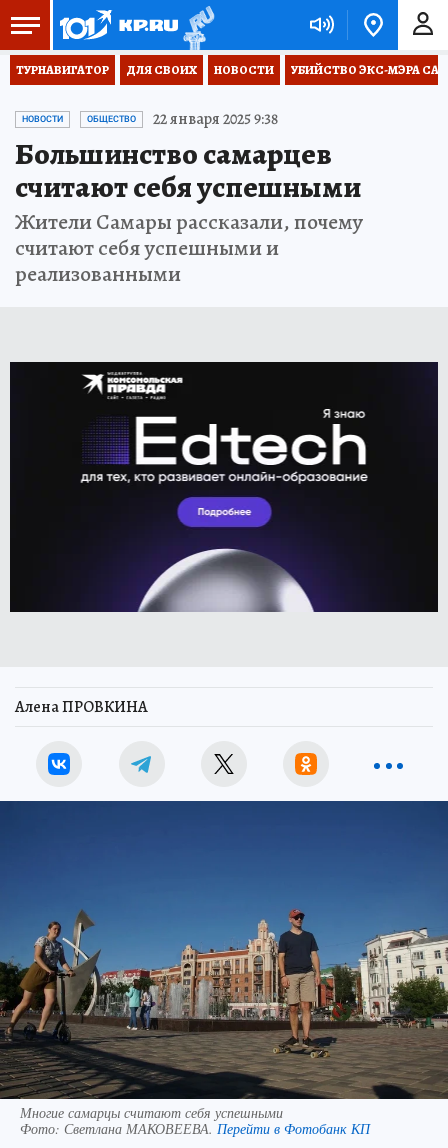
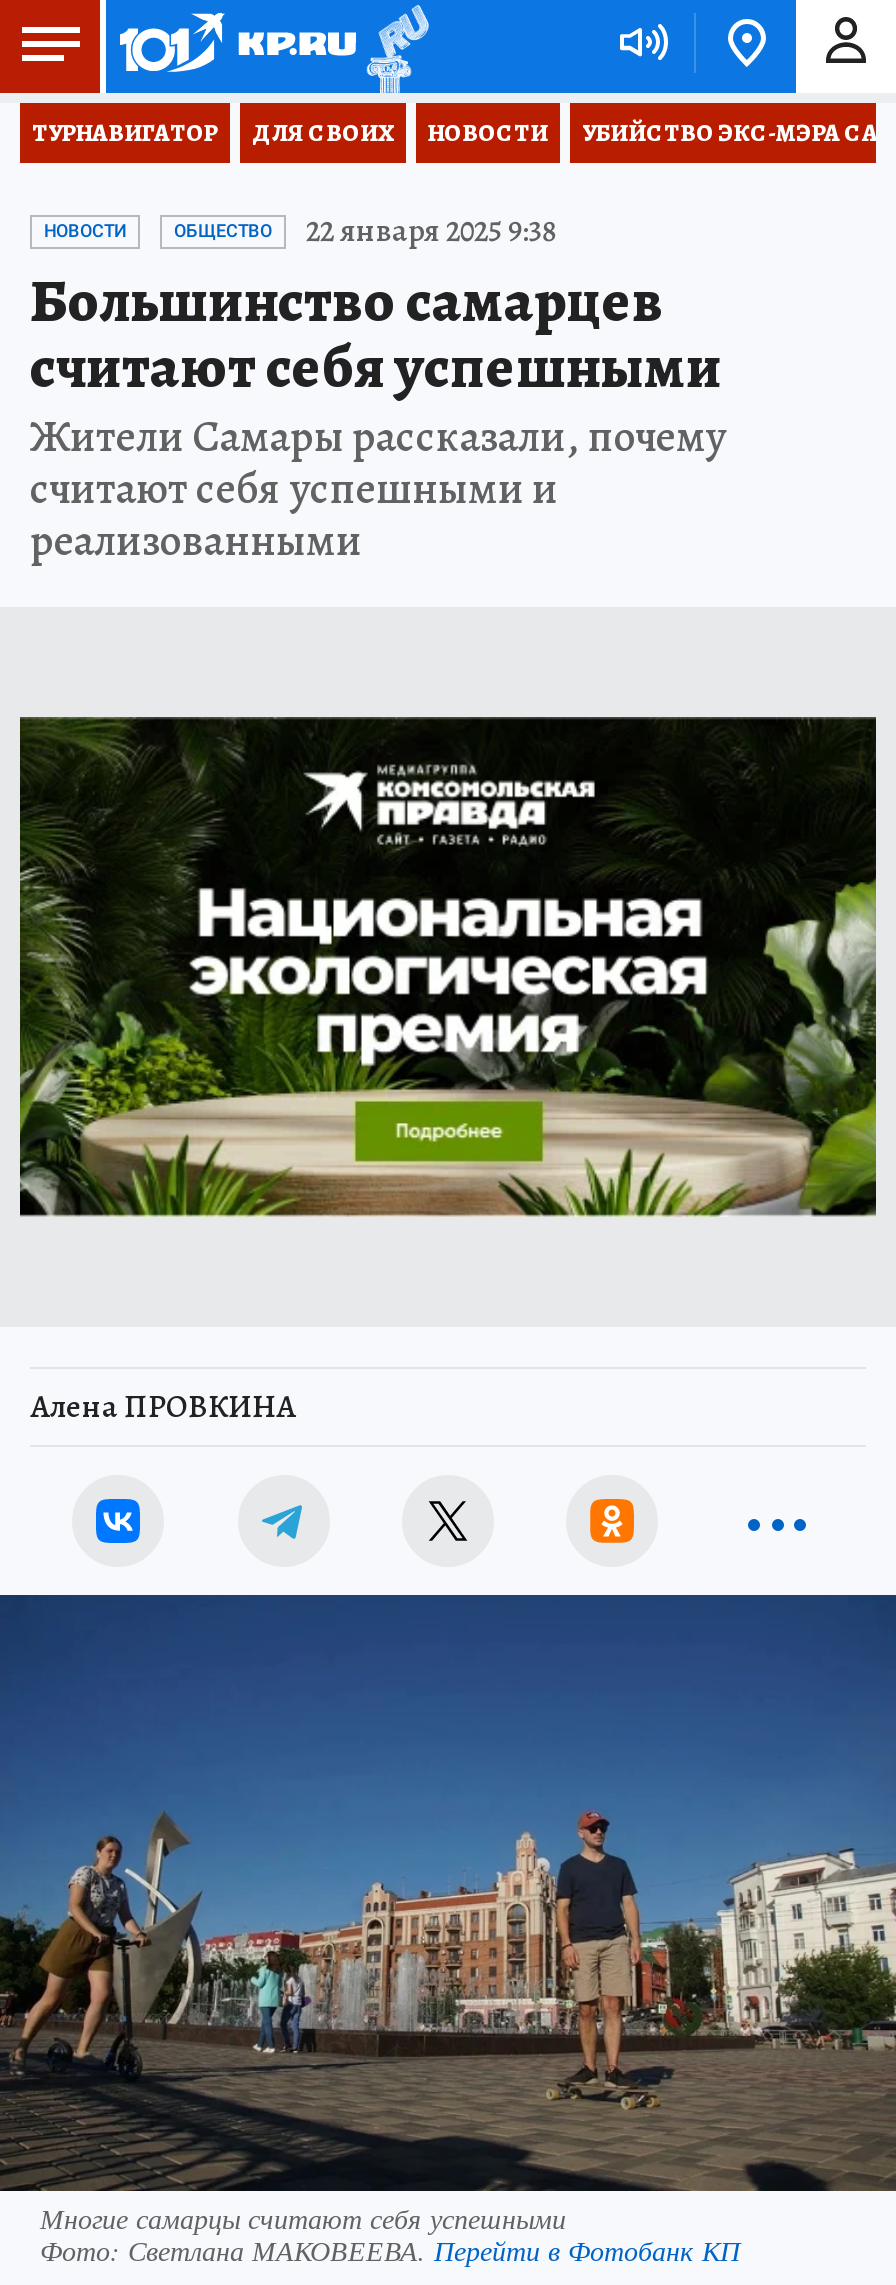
[9,362,439,613] [image] -> [18,717,878,1219] [image]

